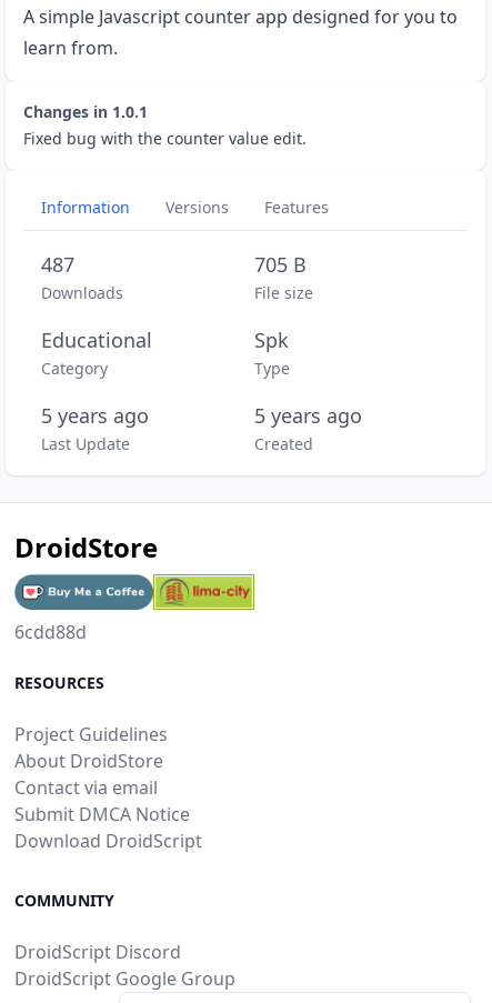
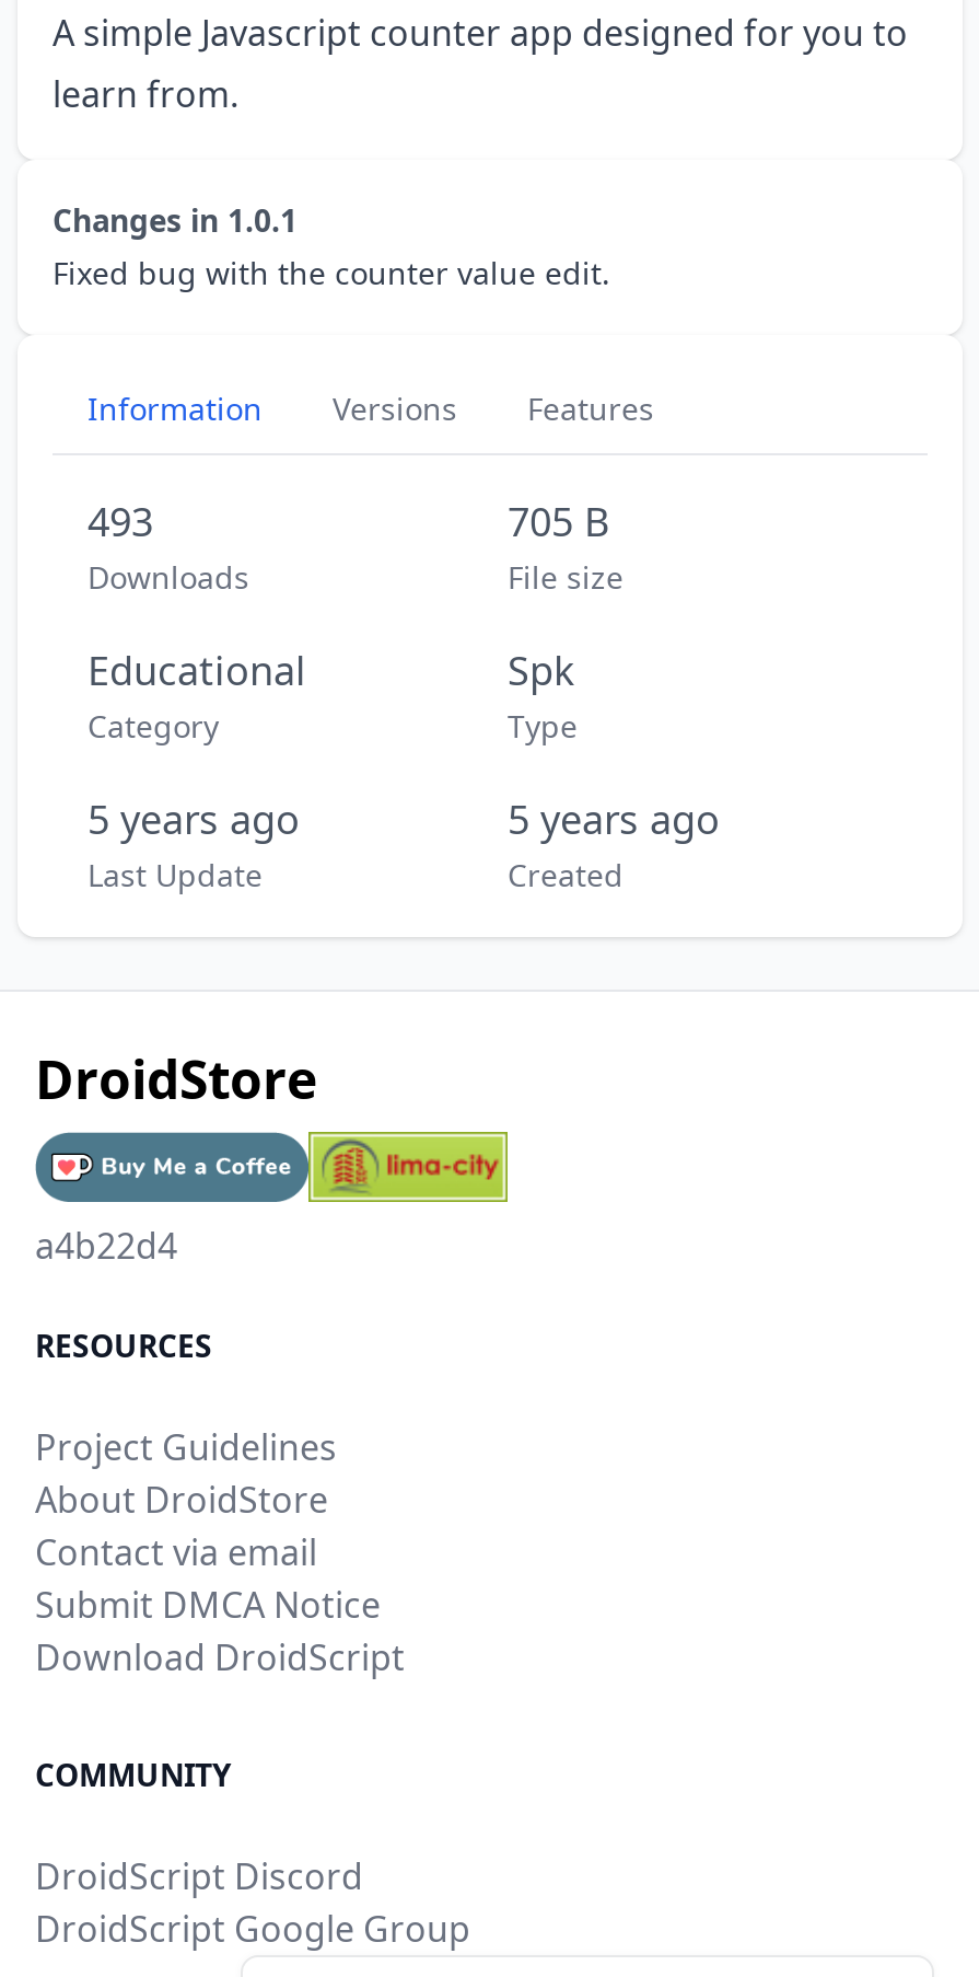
[41,251,74,278] 487 -> [88,495,153,547] 493
[14,620,87,644] 6cdd88d -> [35,1222,177,1270] a4b22d4

